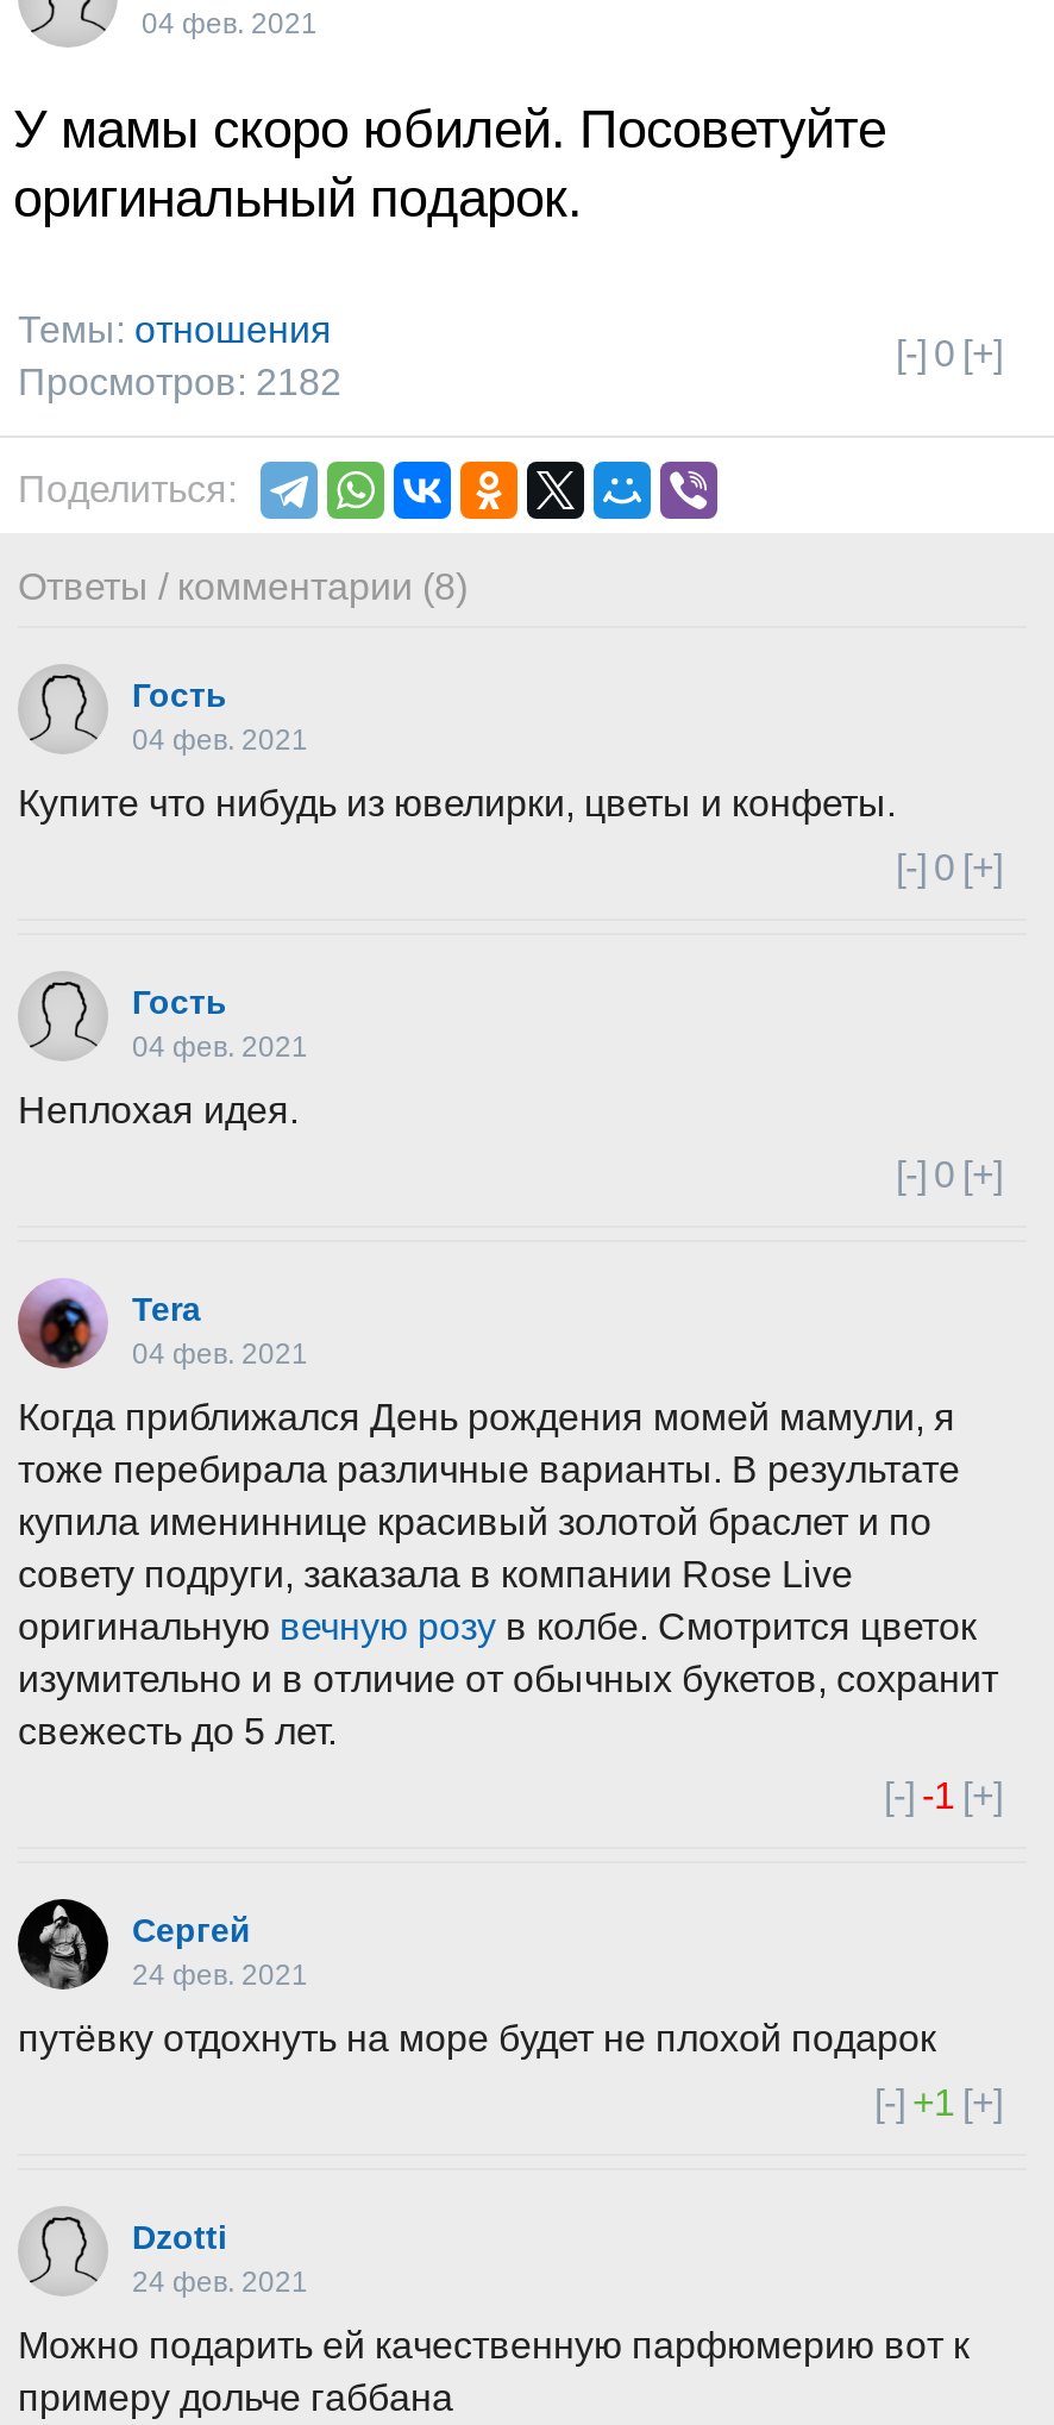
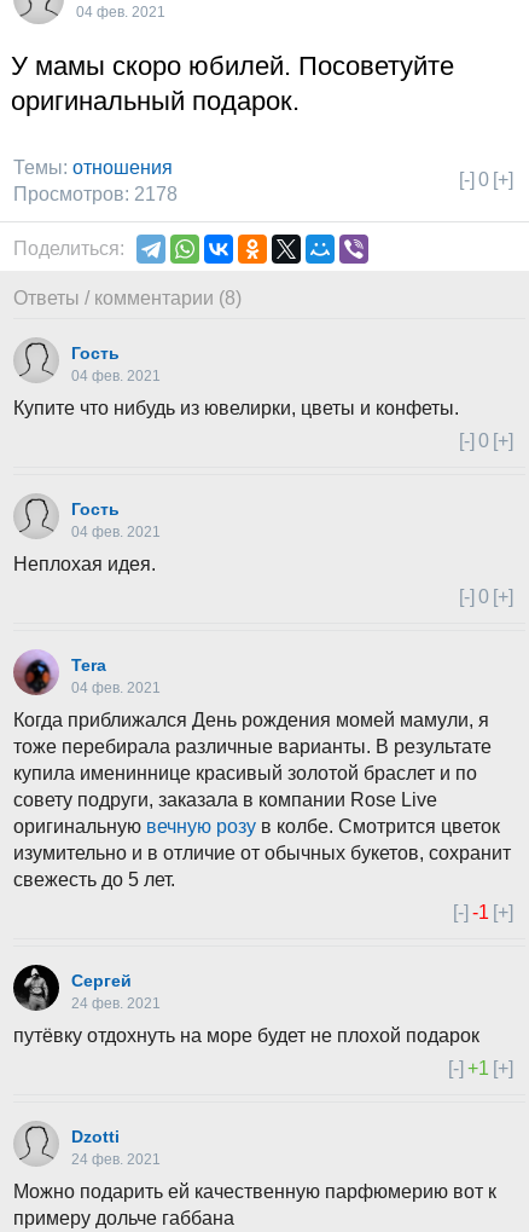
[18,362,341,402] Просмотров: 2182 -> [13,184,178,204] Просмотров: 2178

